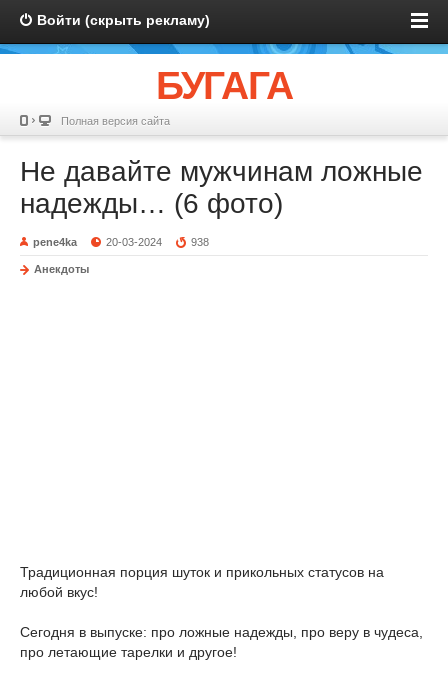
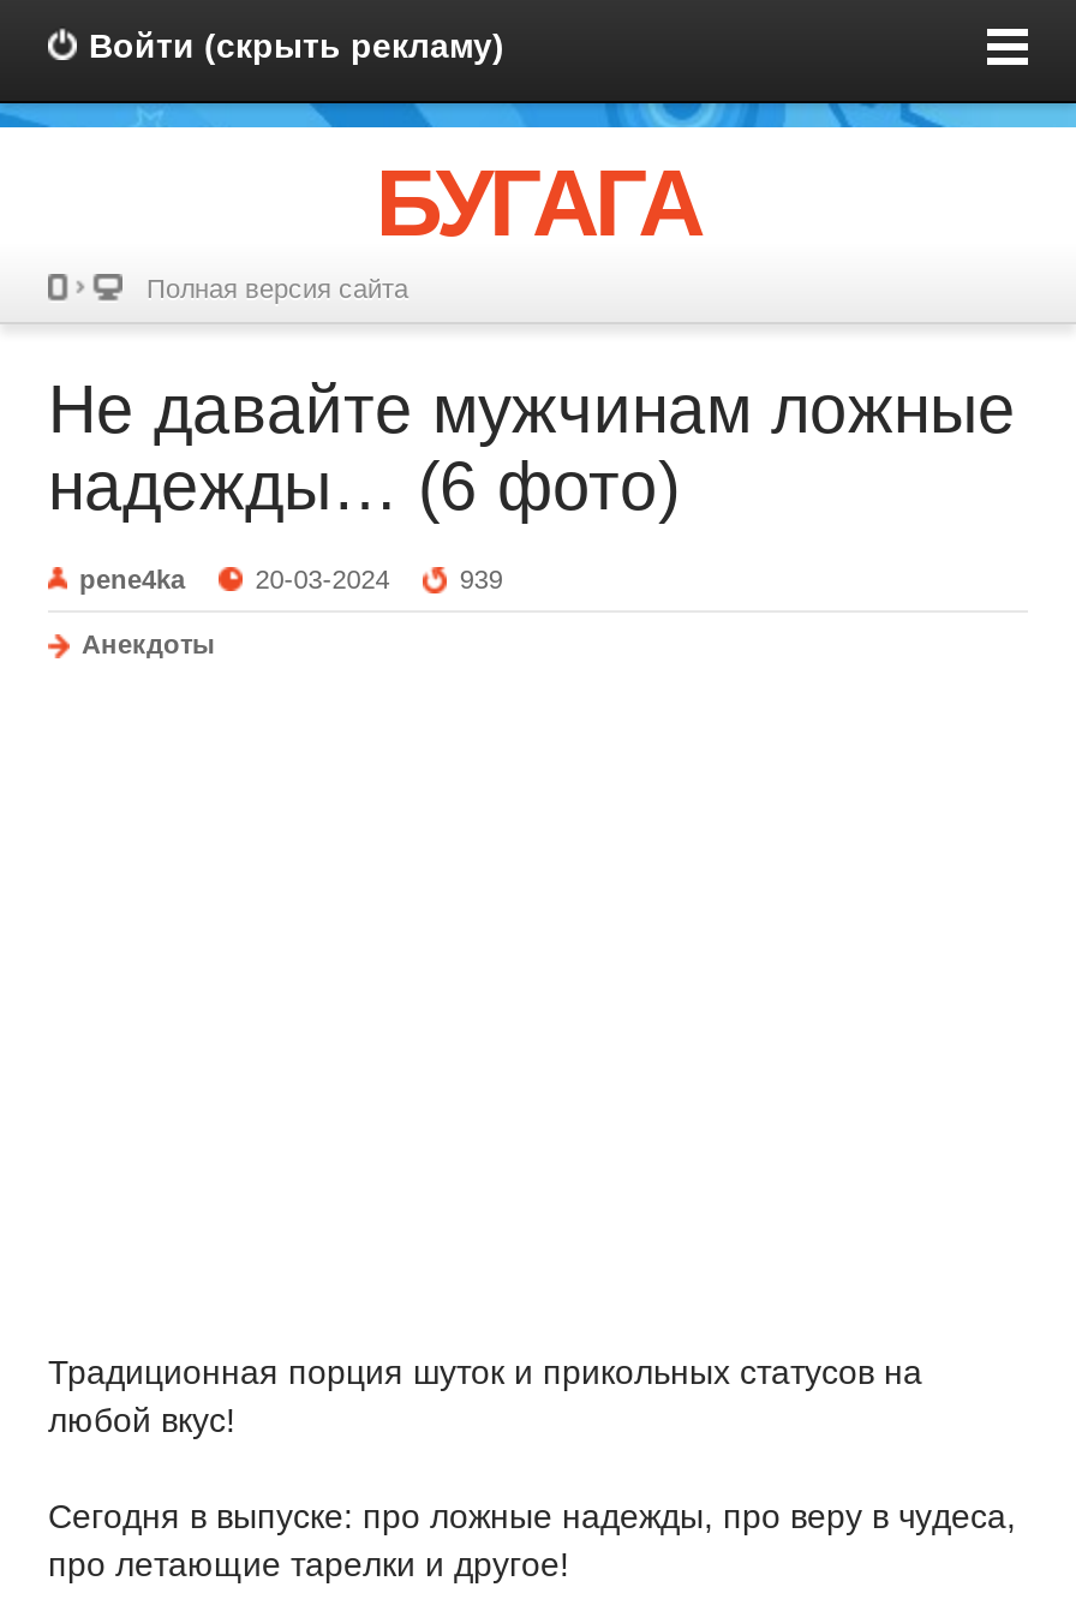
[191,236,209,248] 938 -> [460,565,503,593] 939

